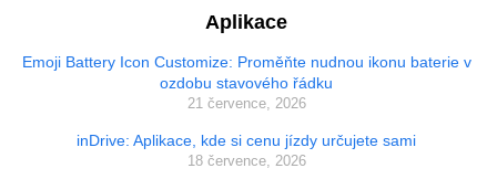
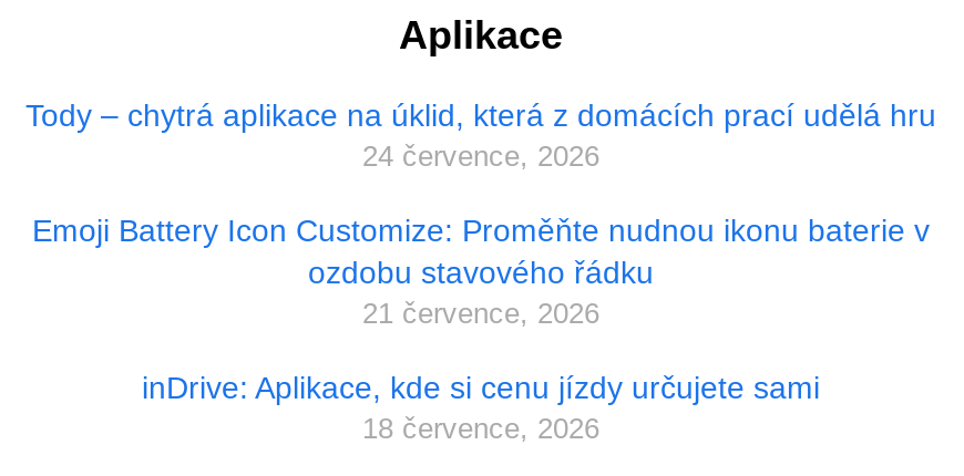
none -> [25,98,936,174] Tody – chytrá aplikace na úklid, která z domácích prací udělá hru | 24 července, 2026

